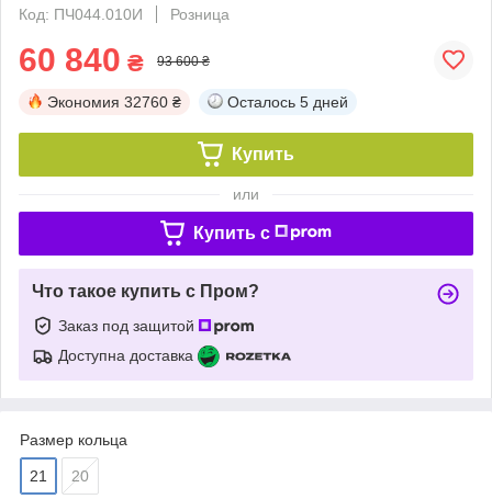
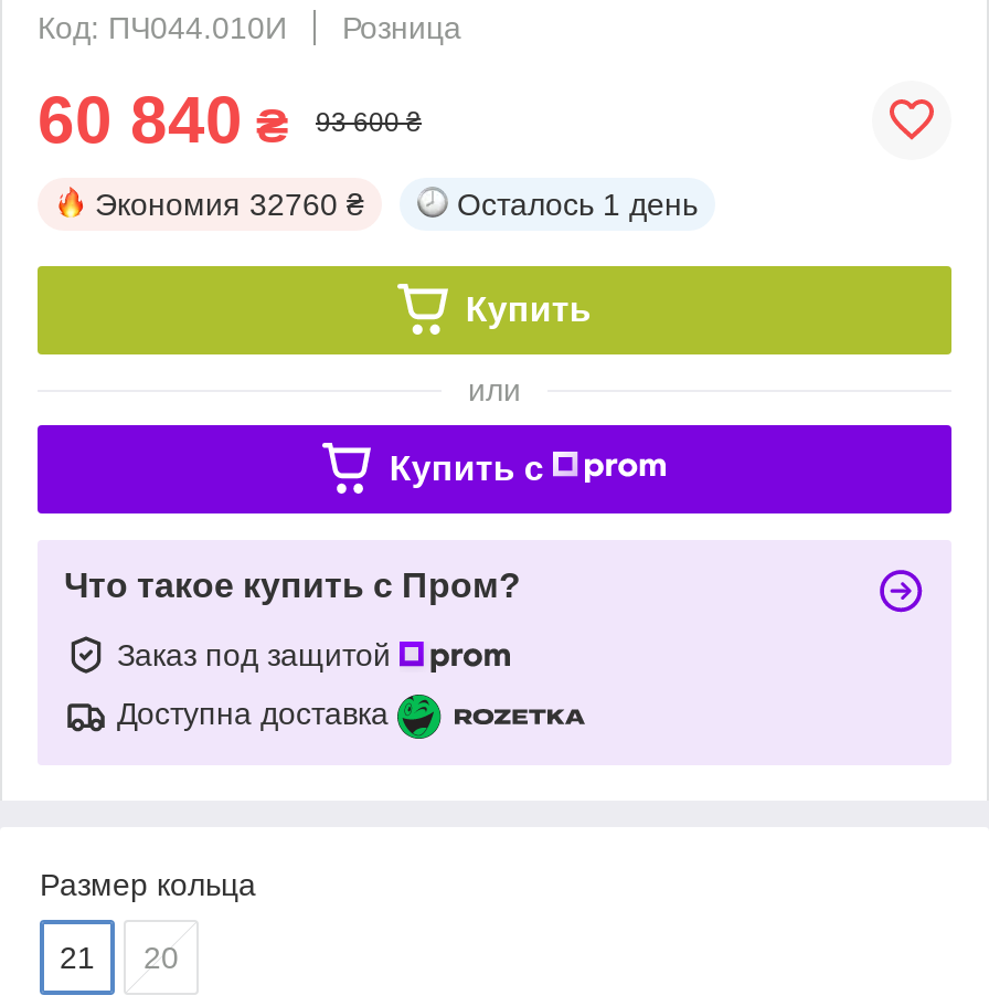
[227,93,348,111] Осталось 5 дней -> [457,186,698,222] Осталось 1 день

